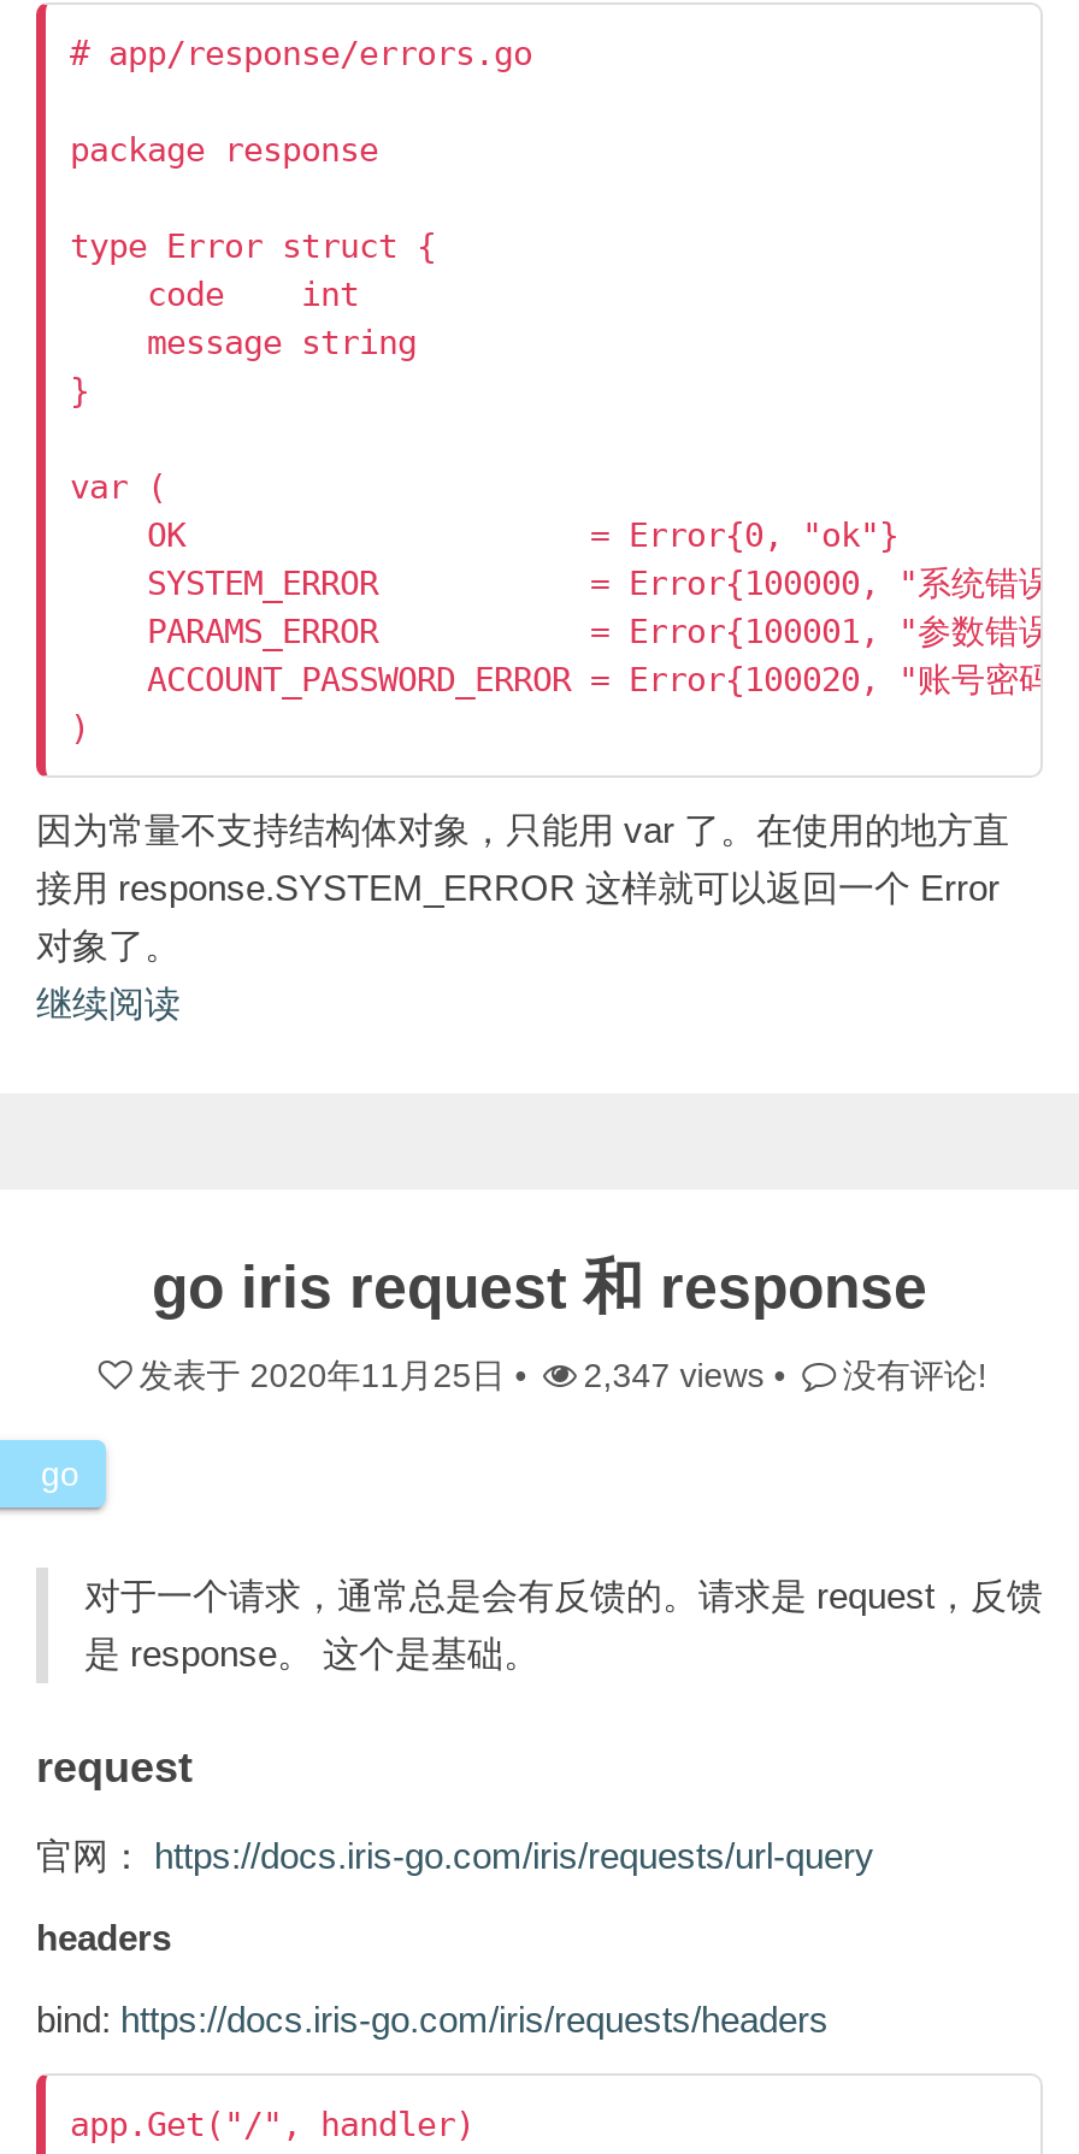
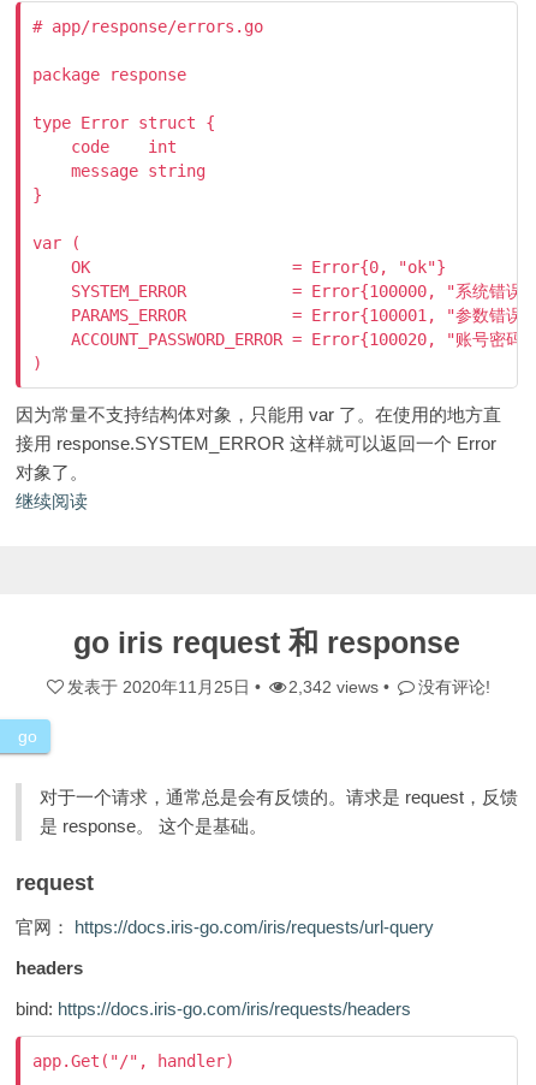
[139,1356,987,1394] 发表于2020年11月25日• 2,347 views • 没有评论! -> [67,677,490,696] 发表于2020年11月25日• 2,342 views • 没有评论!

